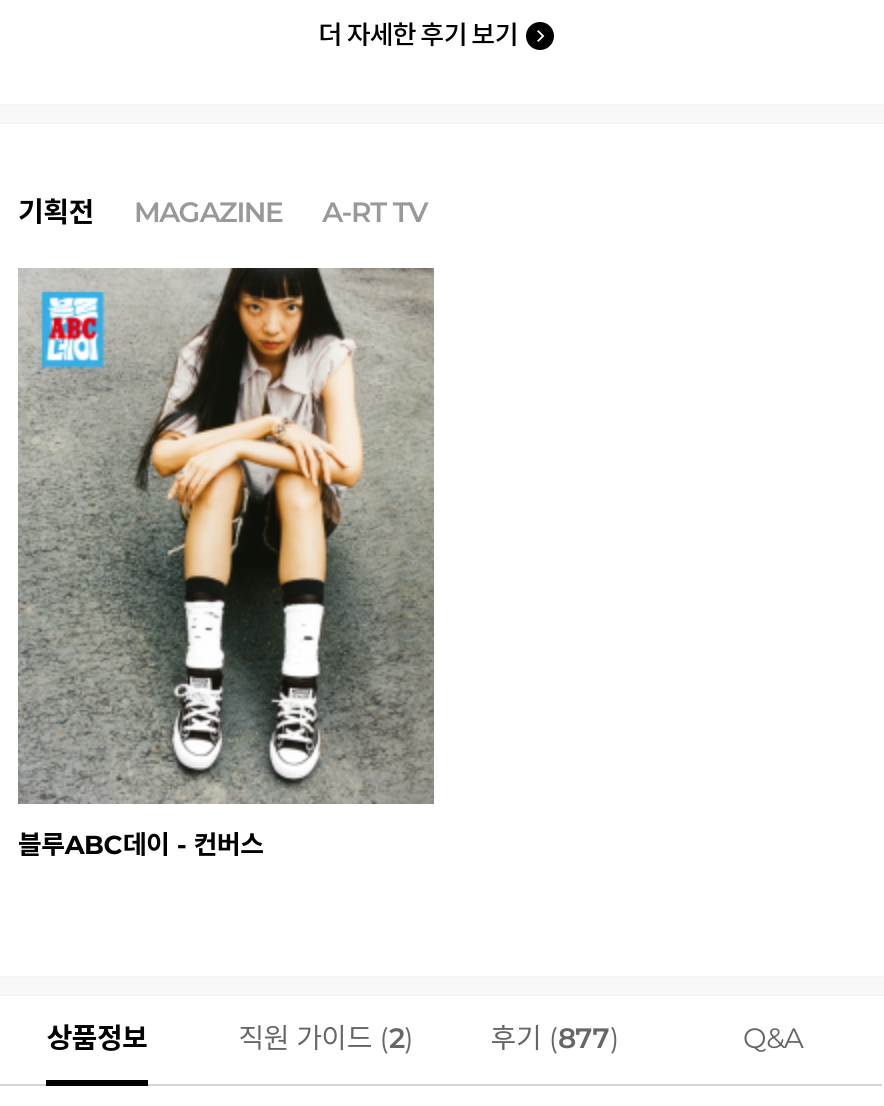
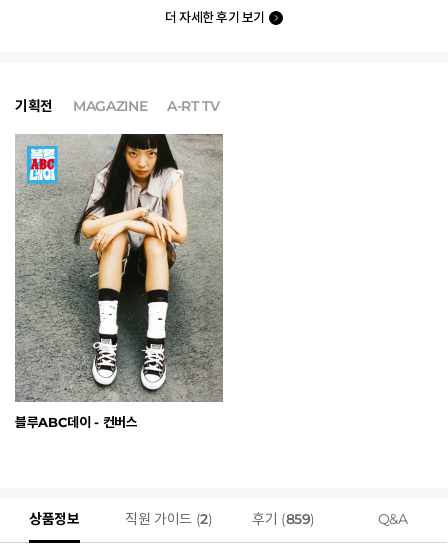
[491,1020,619,1056] 후기 (877) -> [252,510,315,528] 후기 (859)

